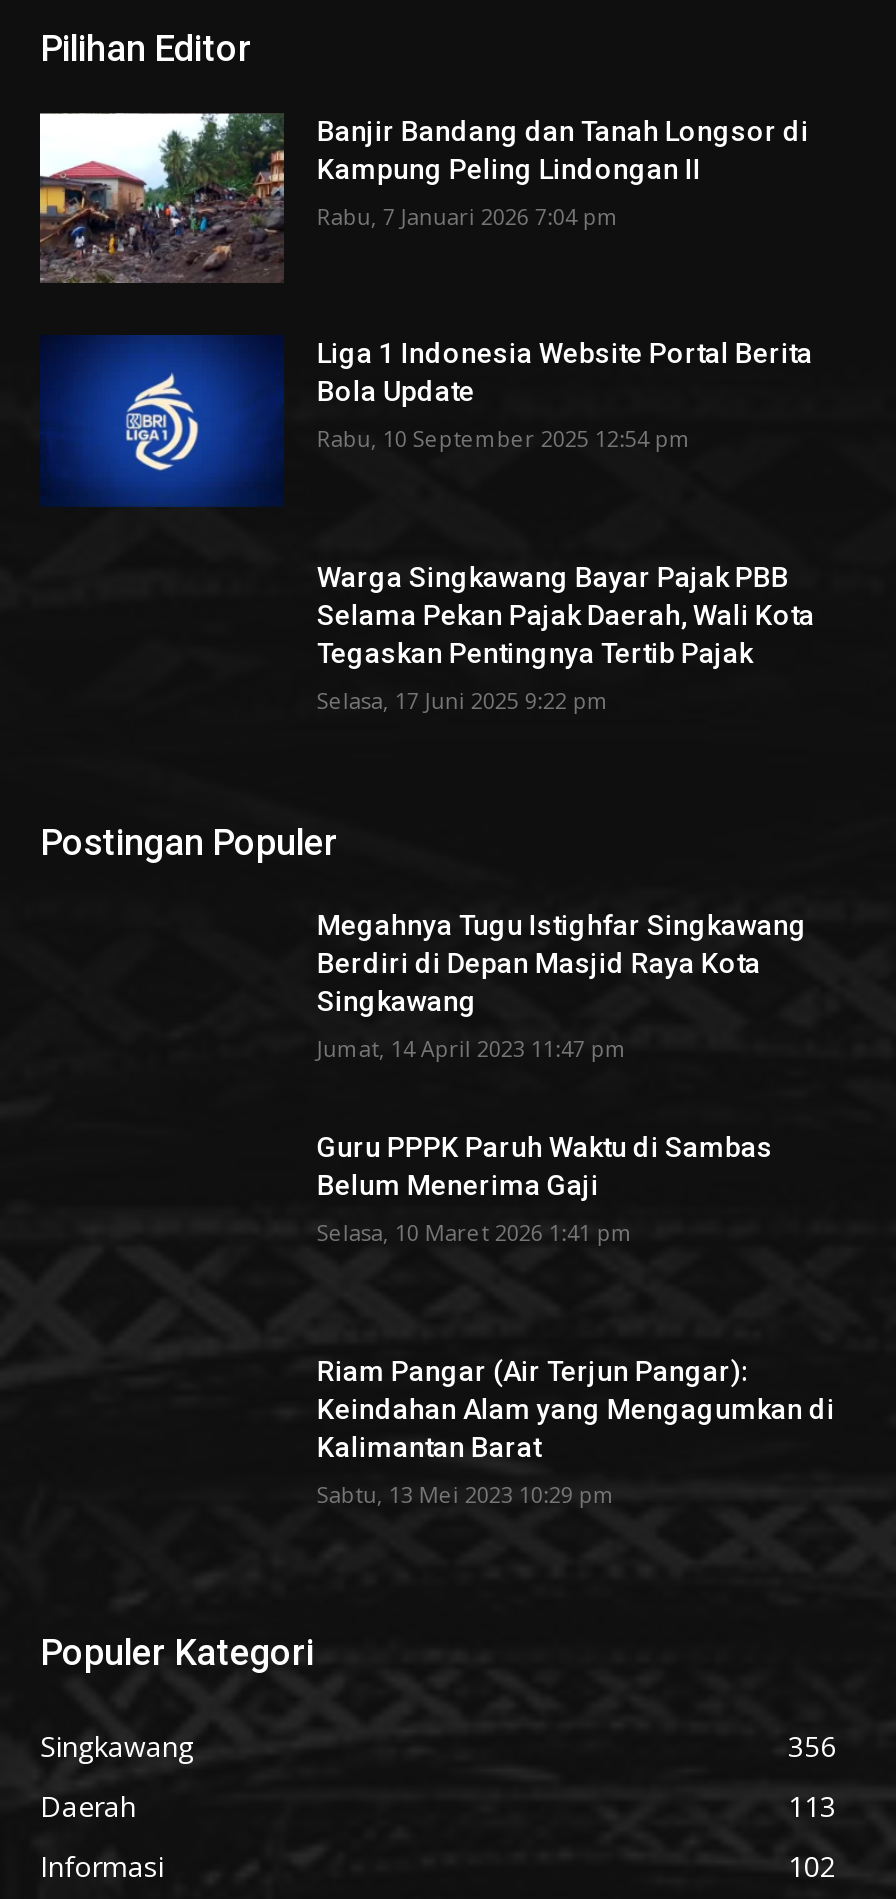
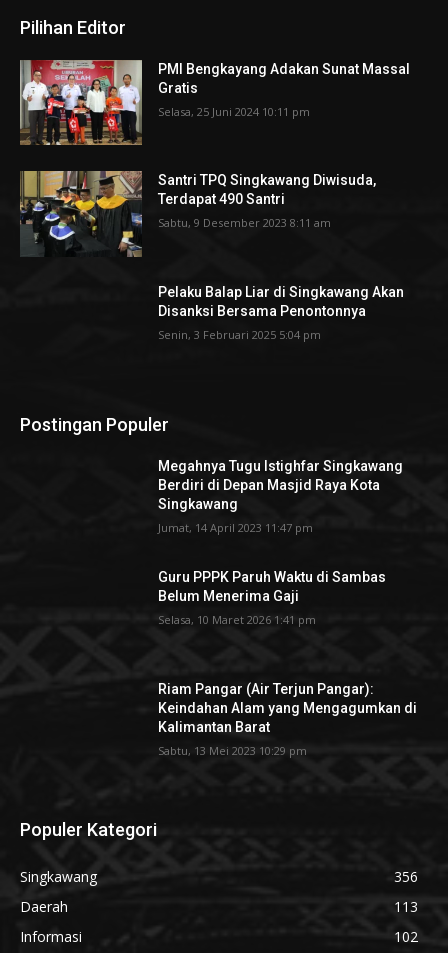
[38,111,809,283] [image] | Banjir Bandang dan Tanah Longsor di | Kampung Peling Lindongan II -> [19,59,410,145] [image] | PMI Bengkayang Adakan Sunat Massal | Gratis
[317,200,619,230] Rabu, 7 Januari 2026 7:04 pm -> [158,104,310,119] Selasa, 25 Juni 2024 10:11 pm
[40,333,813,509] [image] | Liga 1 Indonesia Website Portal Berita | Bola Update -> [19,170,376,258] [image] | Santri TPQ Singkawang Diwisuda, | Terdapat 490 Santri
[317,424,691,454] Rabu, 10 September 2025 12:54 pm -> [158,215,331,230] Sabtu, 9 Desember 2023 8:11 am
[317,561,815,669] Warga Singkawang Bayar Pajak PBB | Selama Pekan Pajak Daerah, Wali Kota | Tegaskan Pentingnya Tertib Pajak -> [158,284,404,319] Pelaku Balap Liar di Singkawang Akan | Disanksi Bersama Penontonnya
[317,685,609,715] Selasa, 17 Juni 2025 9:22 pm -> [158,327,321,342] Senin, 3 Februari 2025 5:04 pm

